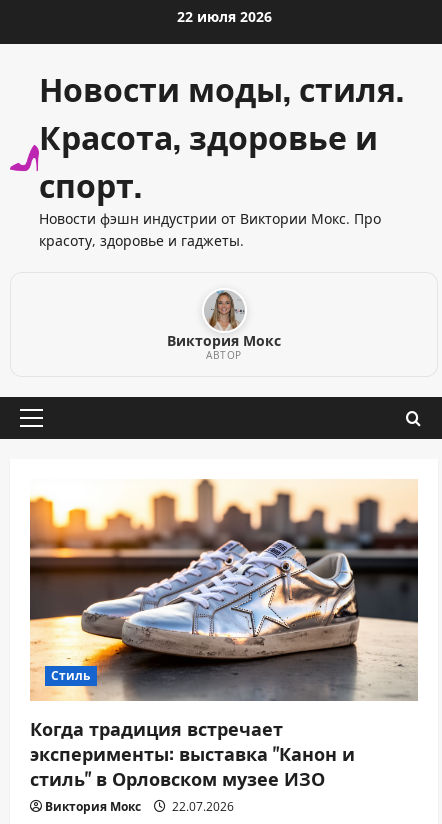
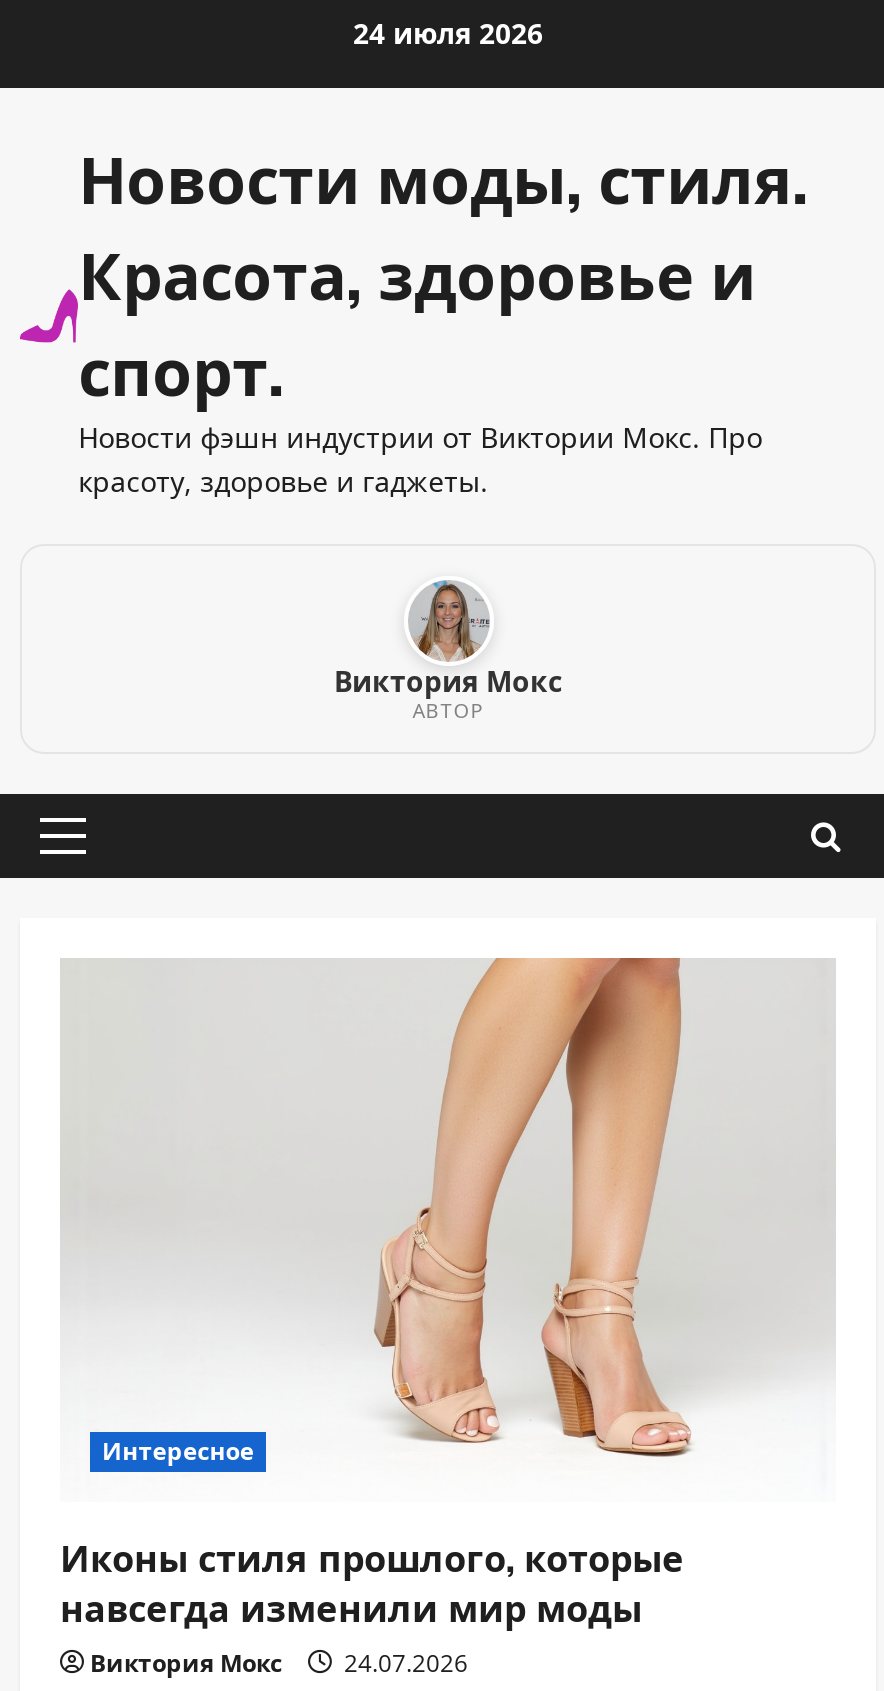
[176,7,271,26] 22 июля 2026 -> [353,14,543,52] 24 июля 2026
[29,479,419,703] [image] | Стиль -> [60,956,836,1467] [image] | Интересное
[30,715,355,791] Когда традиция встречает | эксперименты: выставка "Канон и | стиль" в Орловском музее ИЗО -> [60,1529,684,1631] Иконы стиля прошлого, которые | навсегда изменили мир моды
[45,798,234,815] Виктория Мокс 22.07.2026 -> [90,1645,468,1679] Виктория Мокс 24.07.2026

